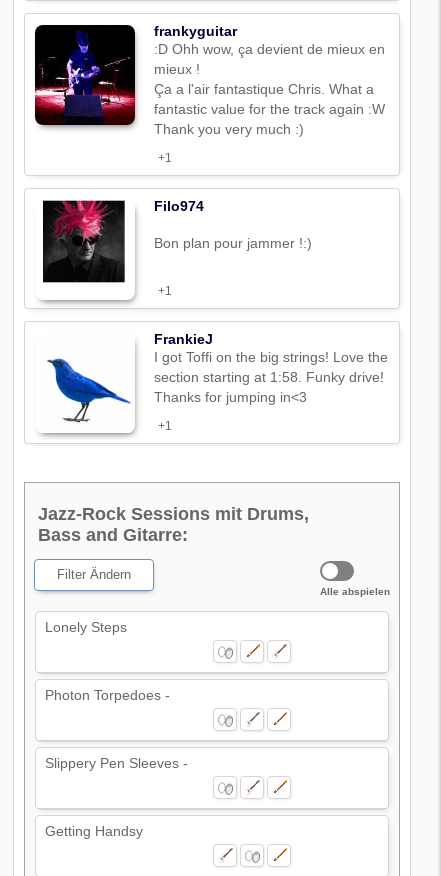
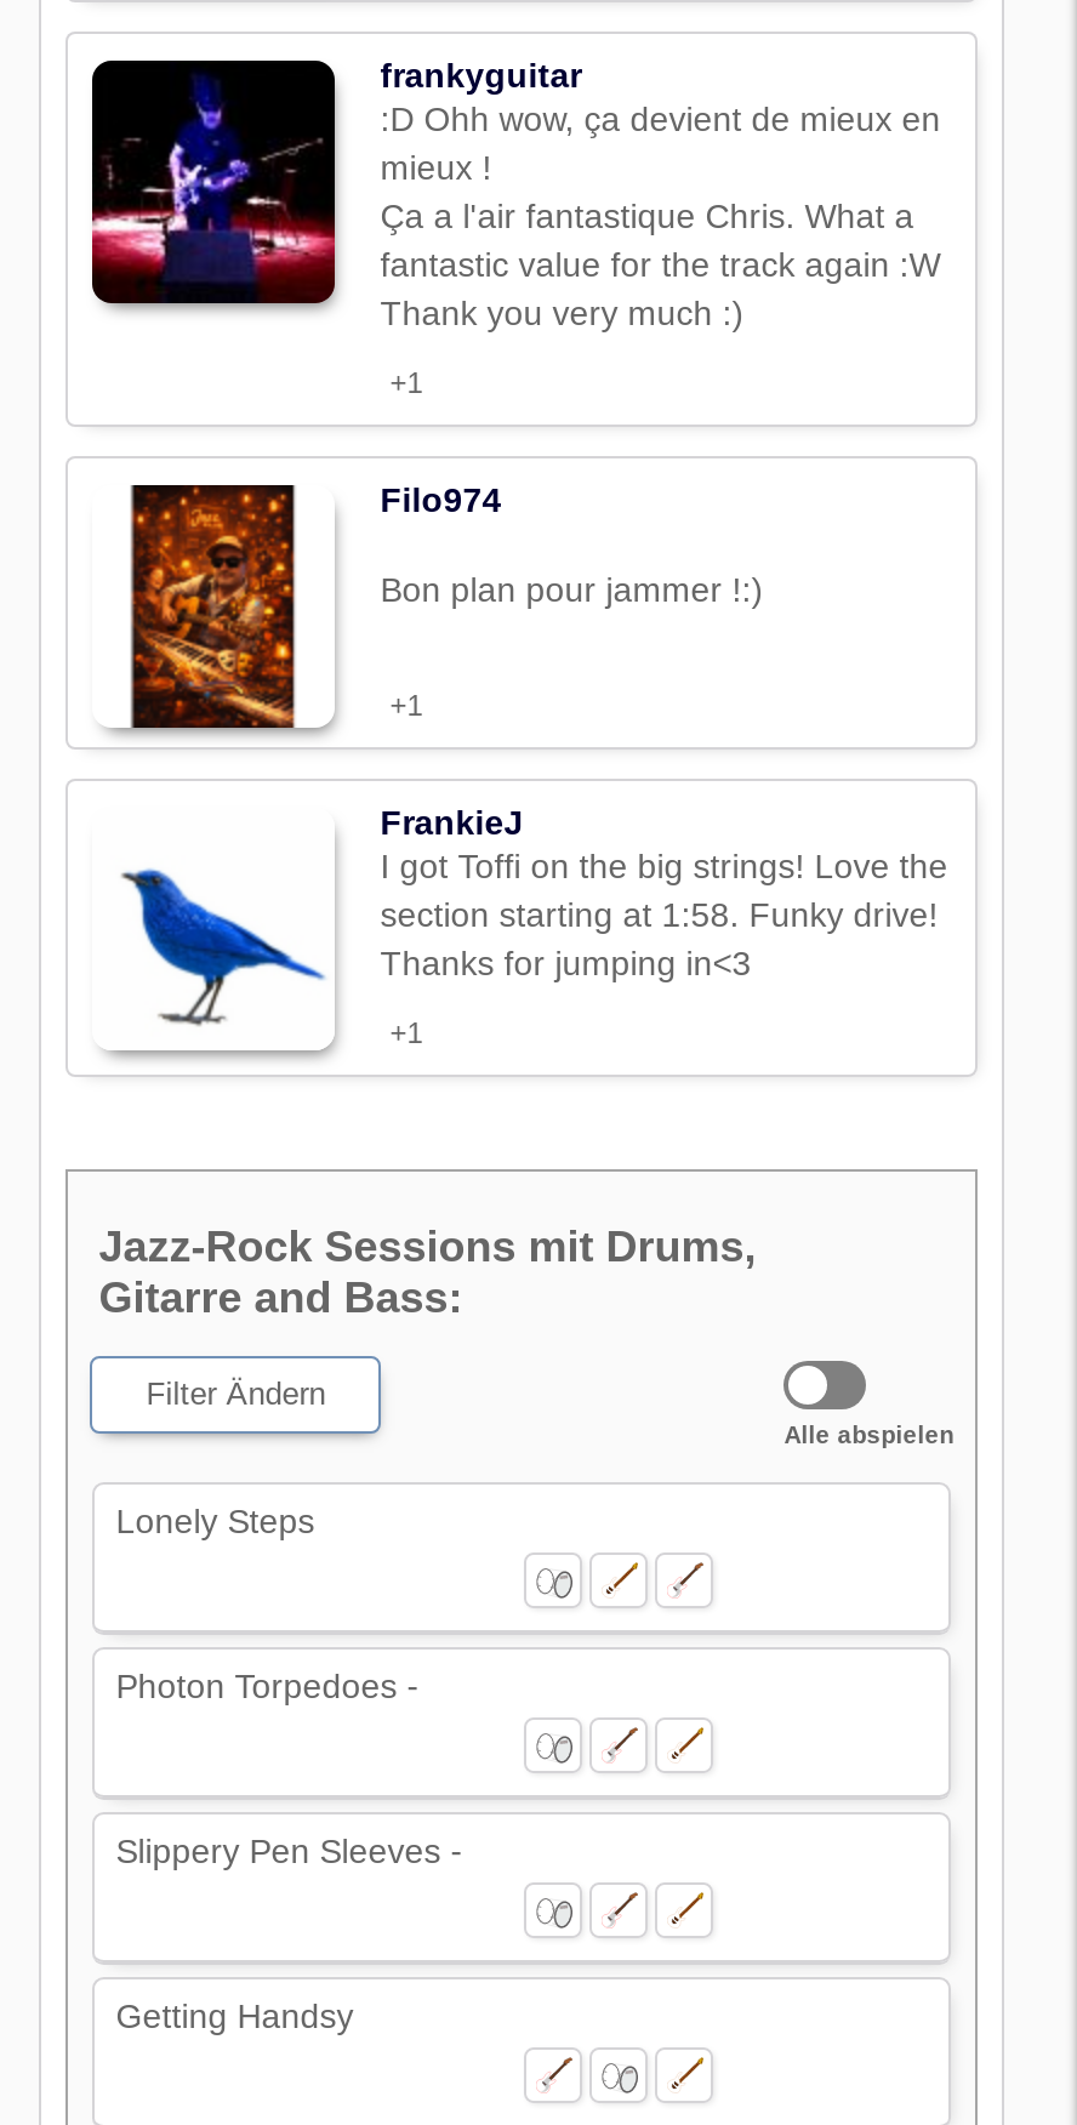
[42,199,126,300] [image] -> [112,483,310,730] [image]
[38,525,188,545] Bass and Gitarre: -> [99,1275,463,1323] Gitarre and Bass:

